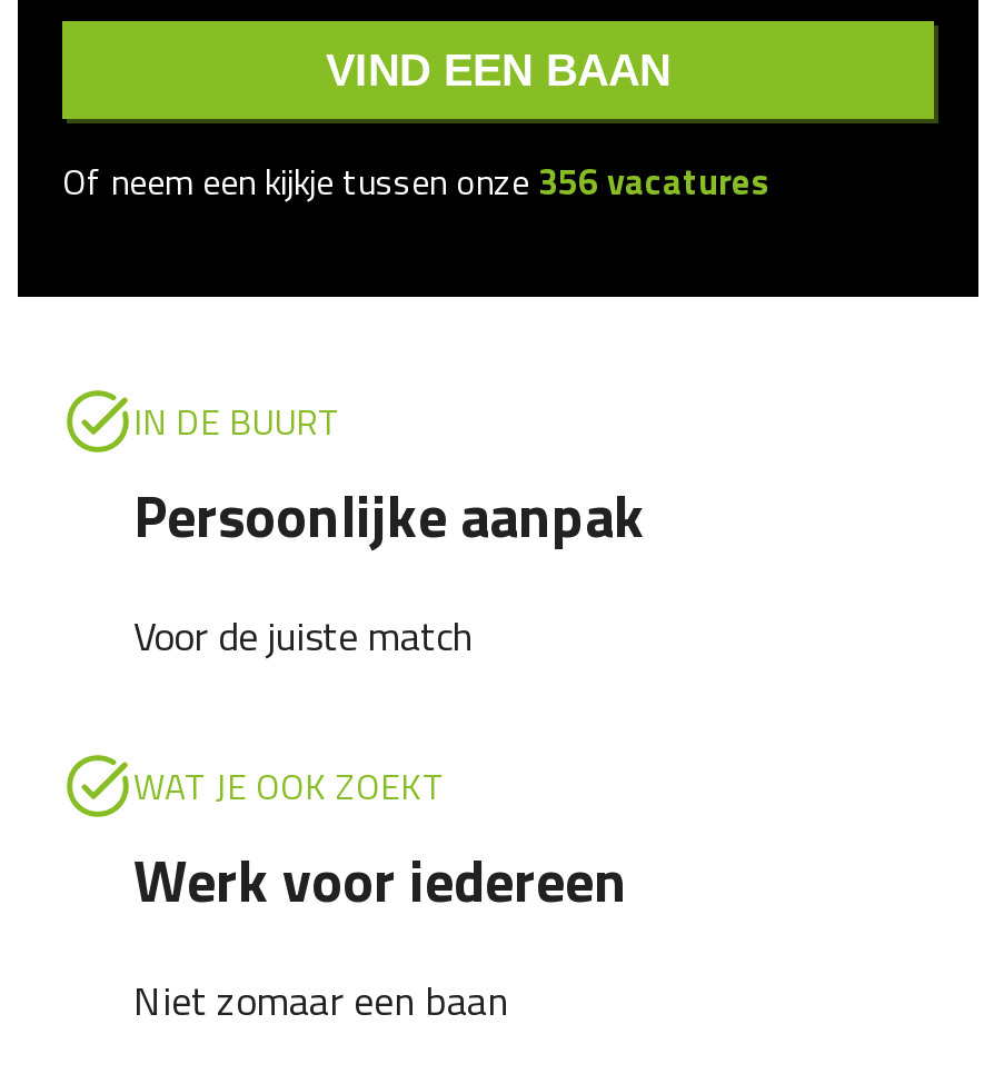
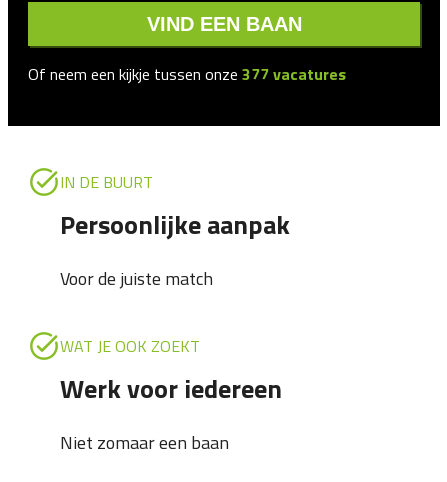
[62,155,769,209] Of neem een kijkje tussen onze 356 vacatures -> [28,62,346,86] Of neem een kijkje tussen onze 377 vacatures

